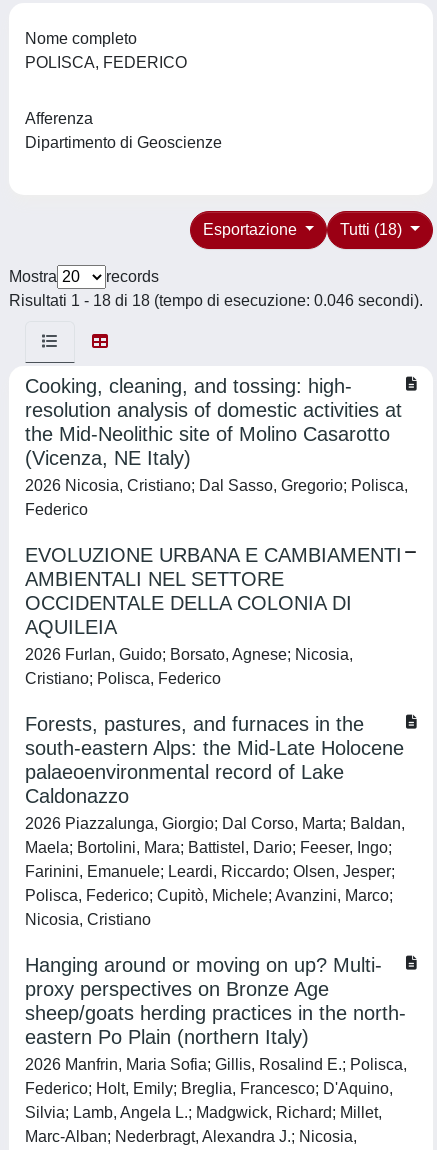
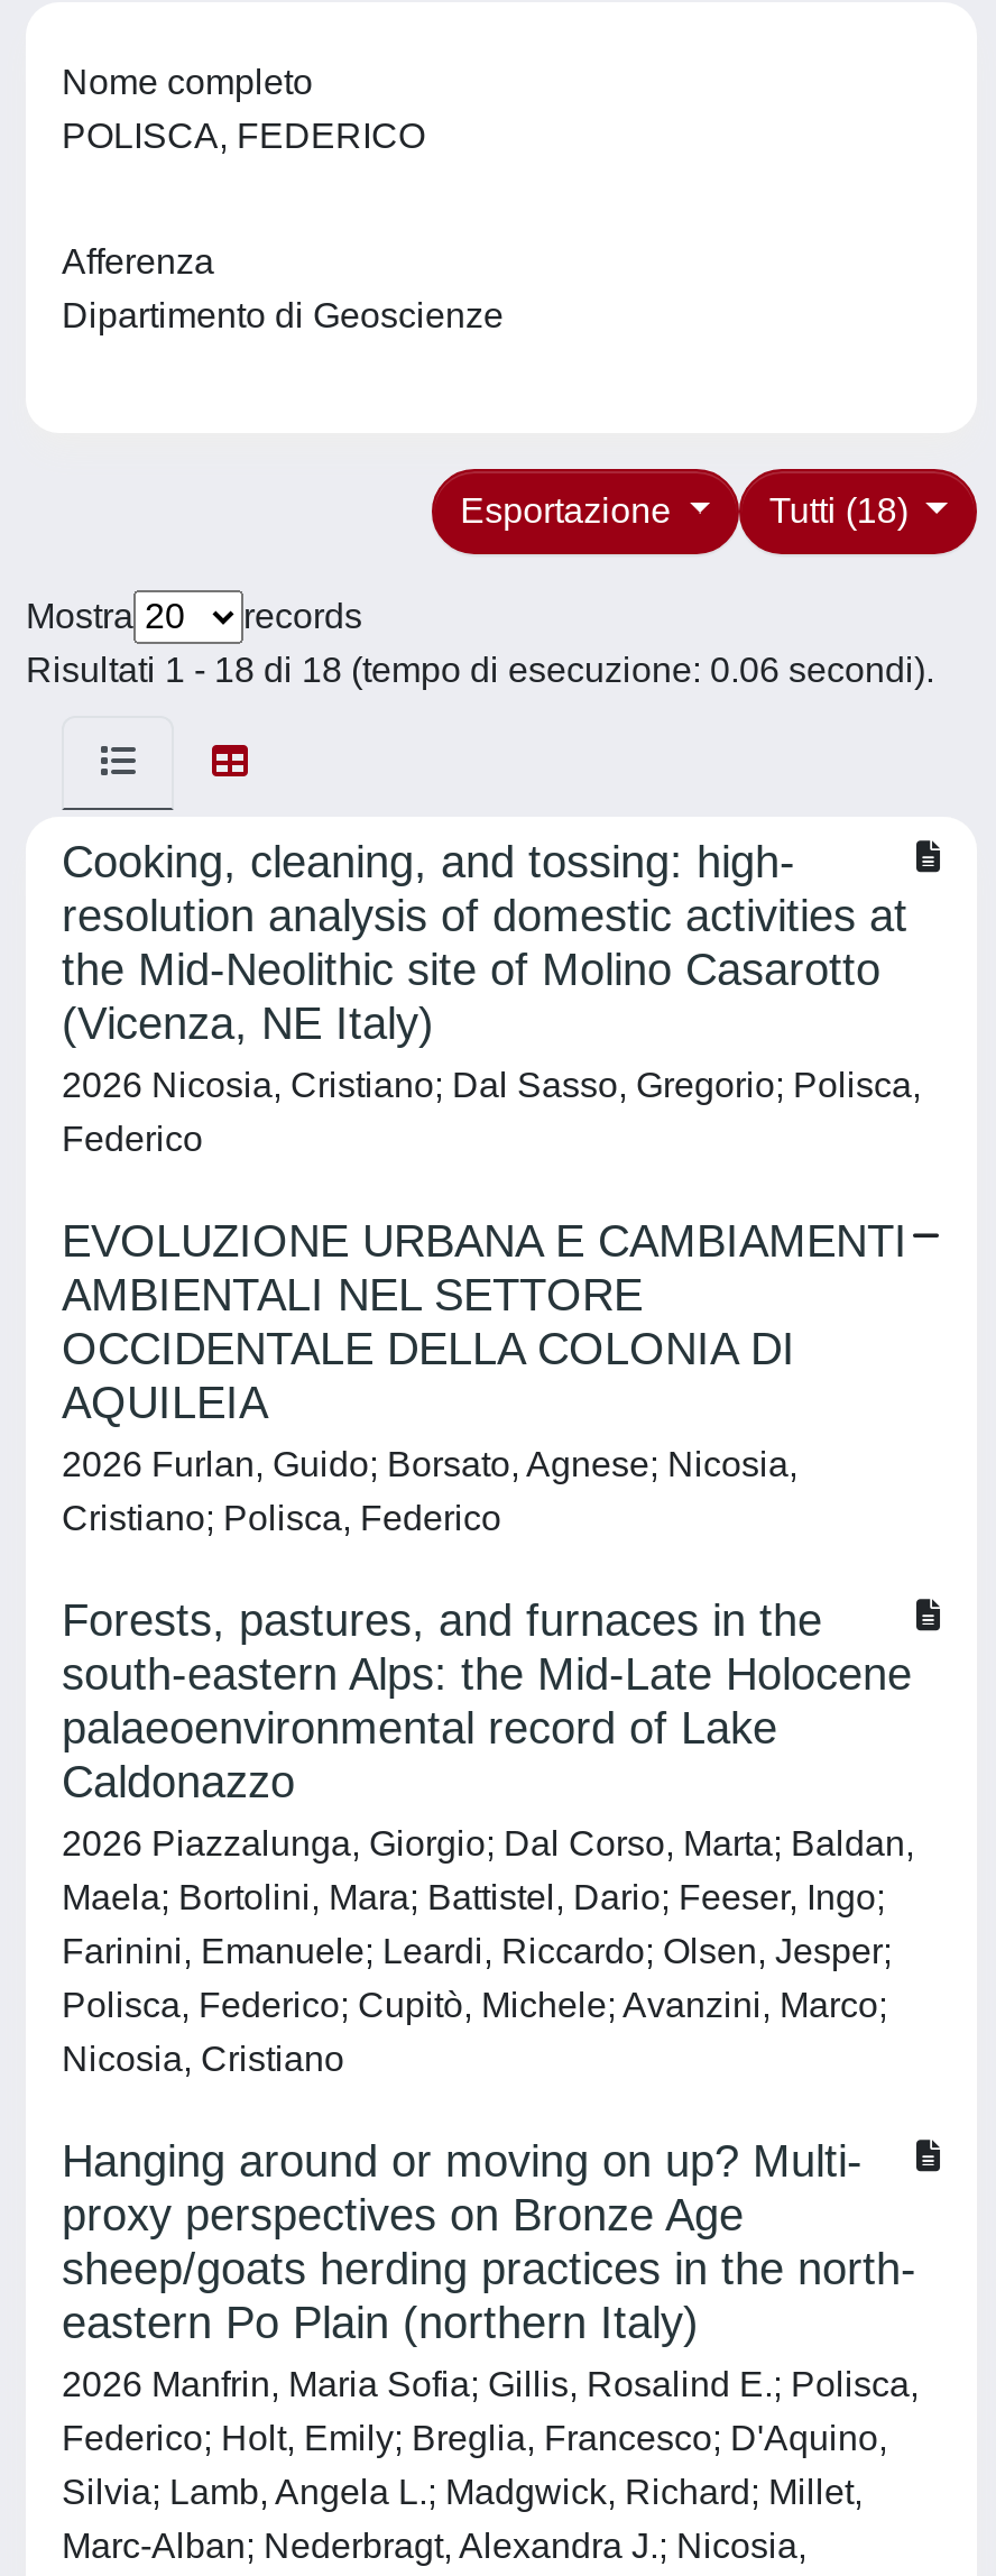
[9,292,423,309] Risultati 1 - 18 di 18 (tempo di esecuzione: 0.046 secondi). -> [26,651,934,689] Risultati 1 - 18 di 18 (tempo di esecuzione: 0.06 secondi).

